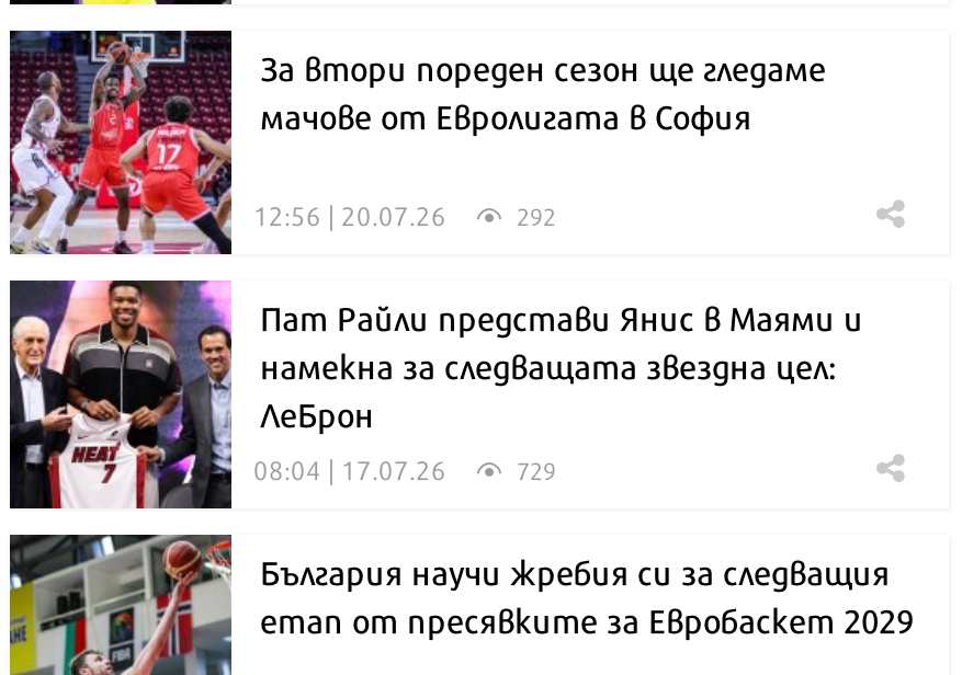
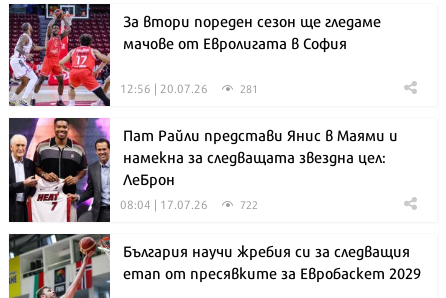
[517,198,556,233] 292 -> [240,80,258,96] 281
[517,452,556,487] 729 -> [240,196,258,212] 722

